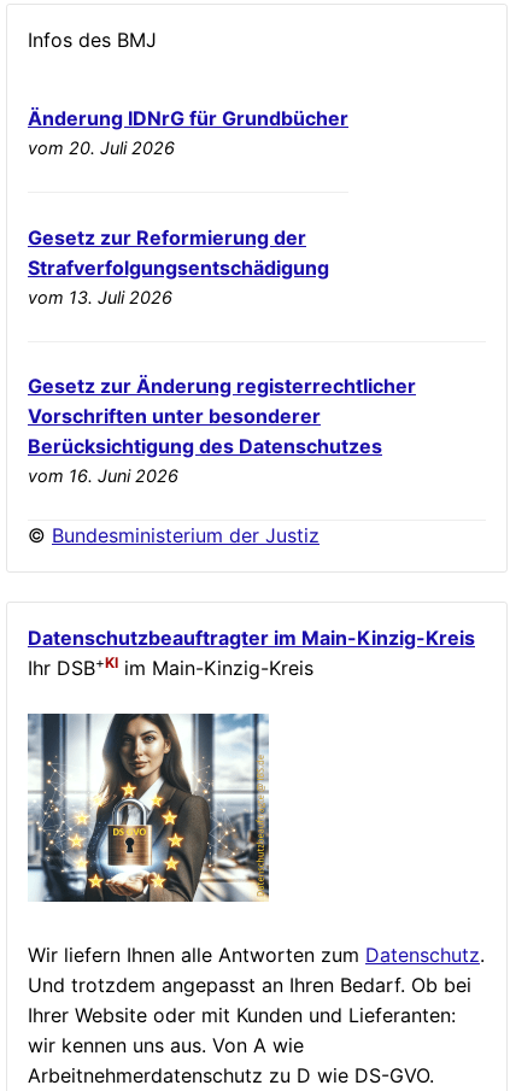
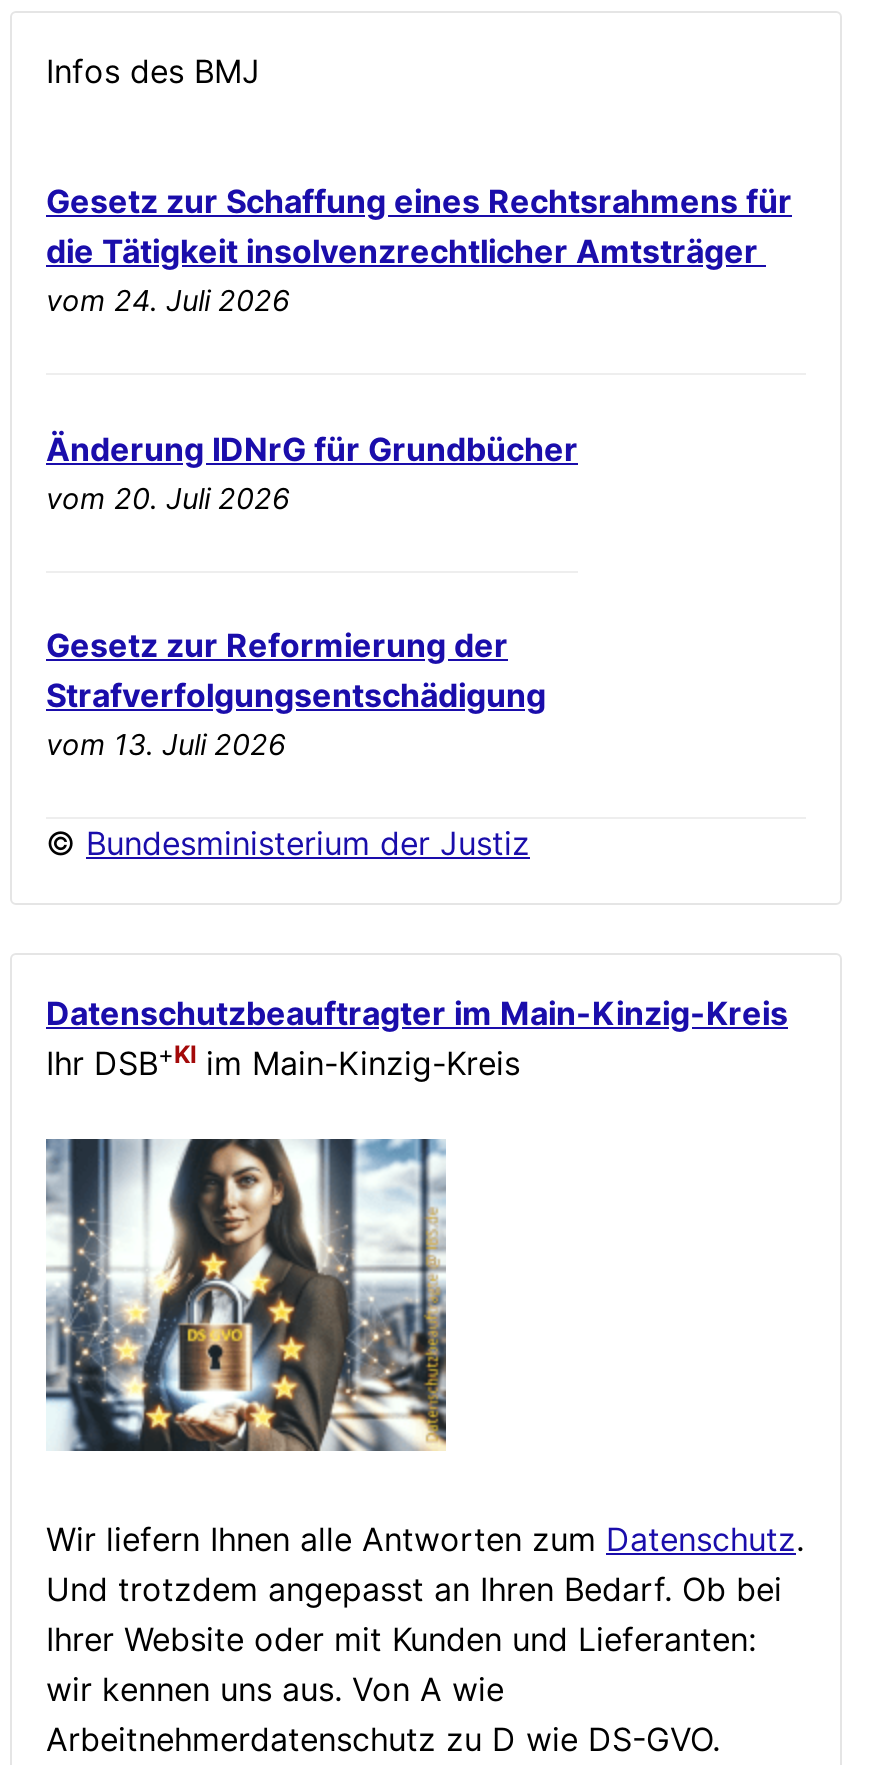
none -> [46,181,792,317] Gesetz zur Schaffung eines Rechtsrahmens für | die Tätigkeit insolvenzrechtlicher Amtsträger | vom 24. Juli 2026
moved [28,106,348,307] -> [46,428,578,761]: Änderung IDNrG für Grundbücher | vom 20. Juli 2026 | Gesetz zur Reformierung der | Strafverfolgungsentschädigung | vom 13. Juli 2026
[28,374,416,486] Gesetz zur Änderung registerrechtlicher | Vorschriften unter besonderer | Berücksichtigung des Datenschutzes | vom 16. Juni 2026 -> none

